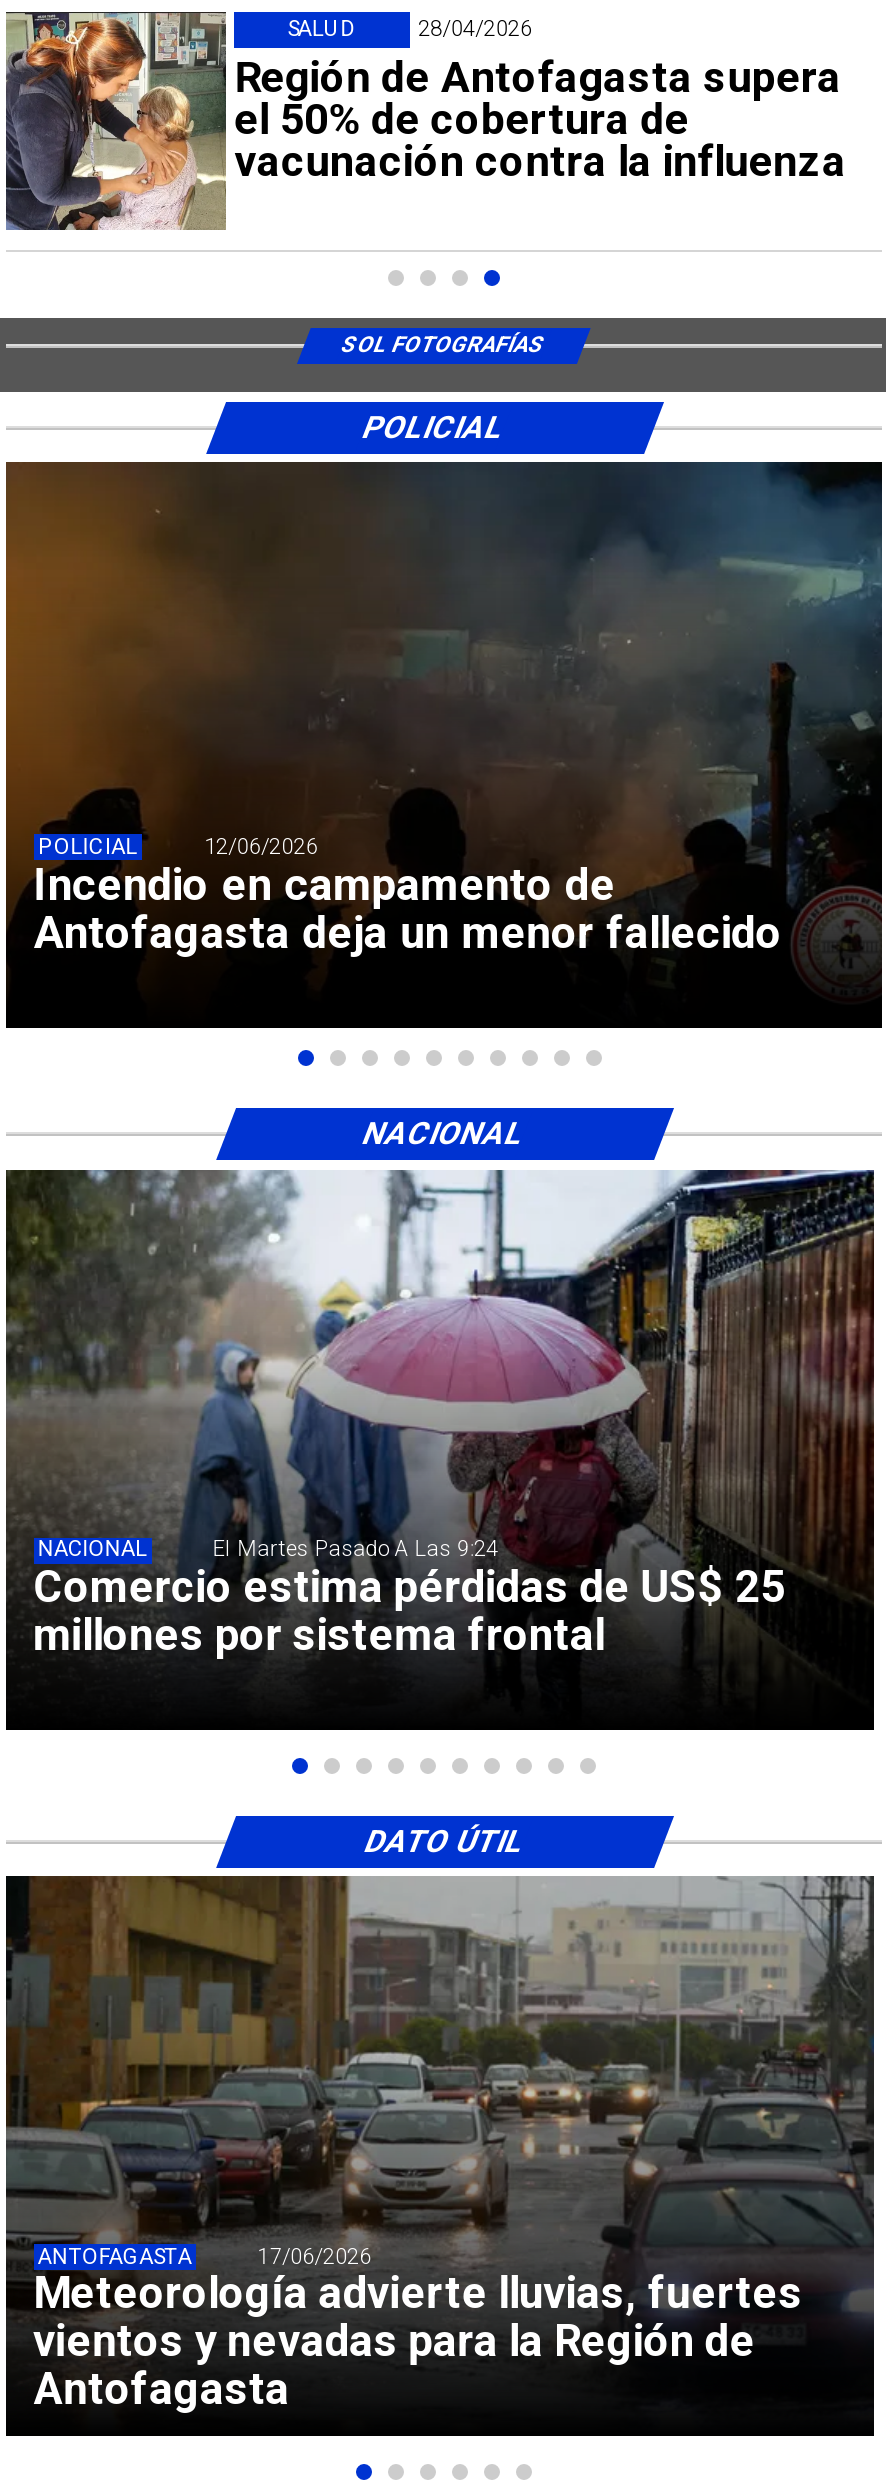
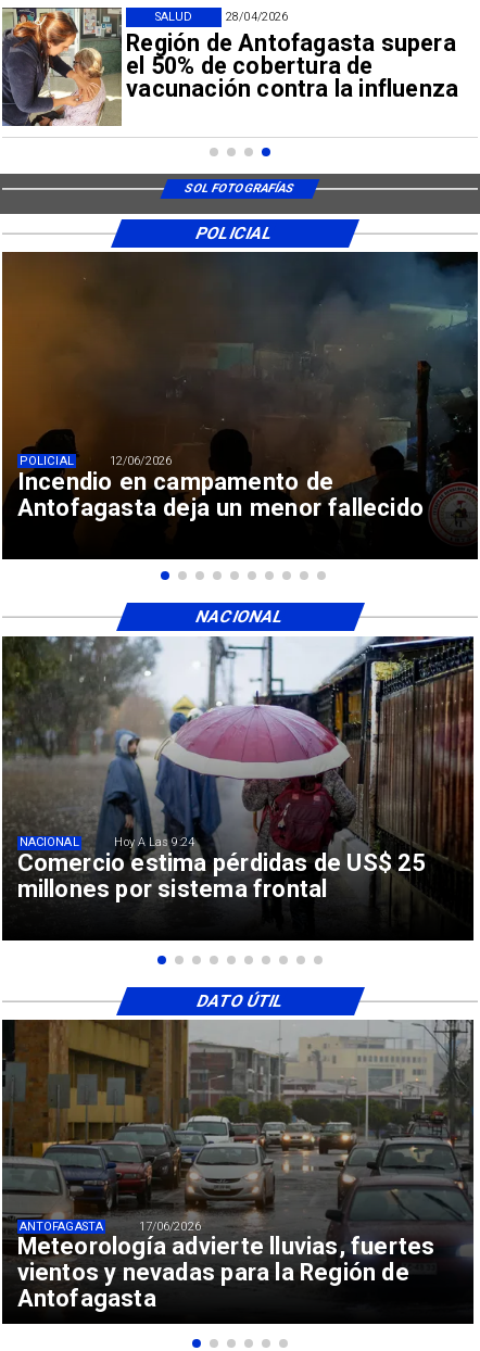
[213,1536,498,1562] El Martes Pasado A Las 9:24 -> [114,835,194,849] Hoy A Las 9:24

